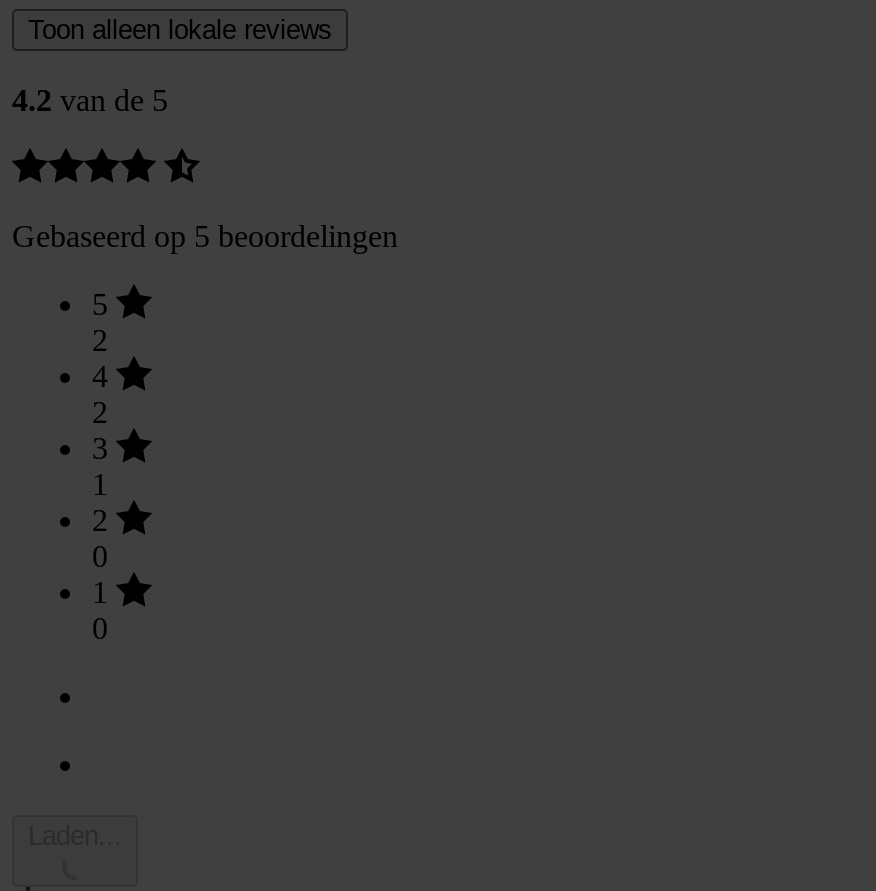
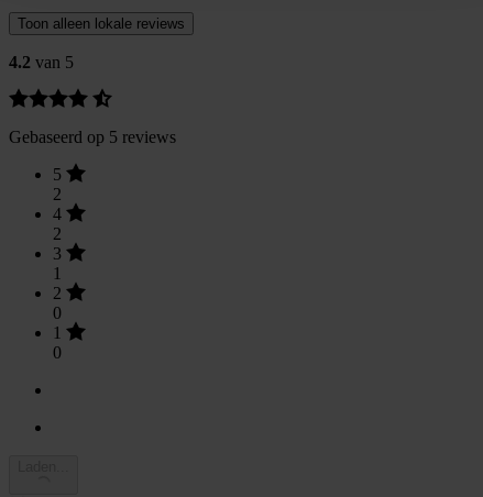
[12,84,168,118] 4.2 van de 5 -> [9,53,74,72] 4.2 van 5
[12,220,398,254] Gebaseerd op 5 beoordelingen -> [9,128,176,147] Gebaseerd op 5 reviews

